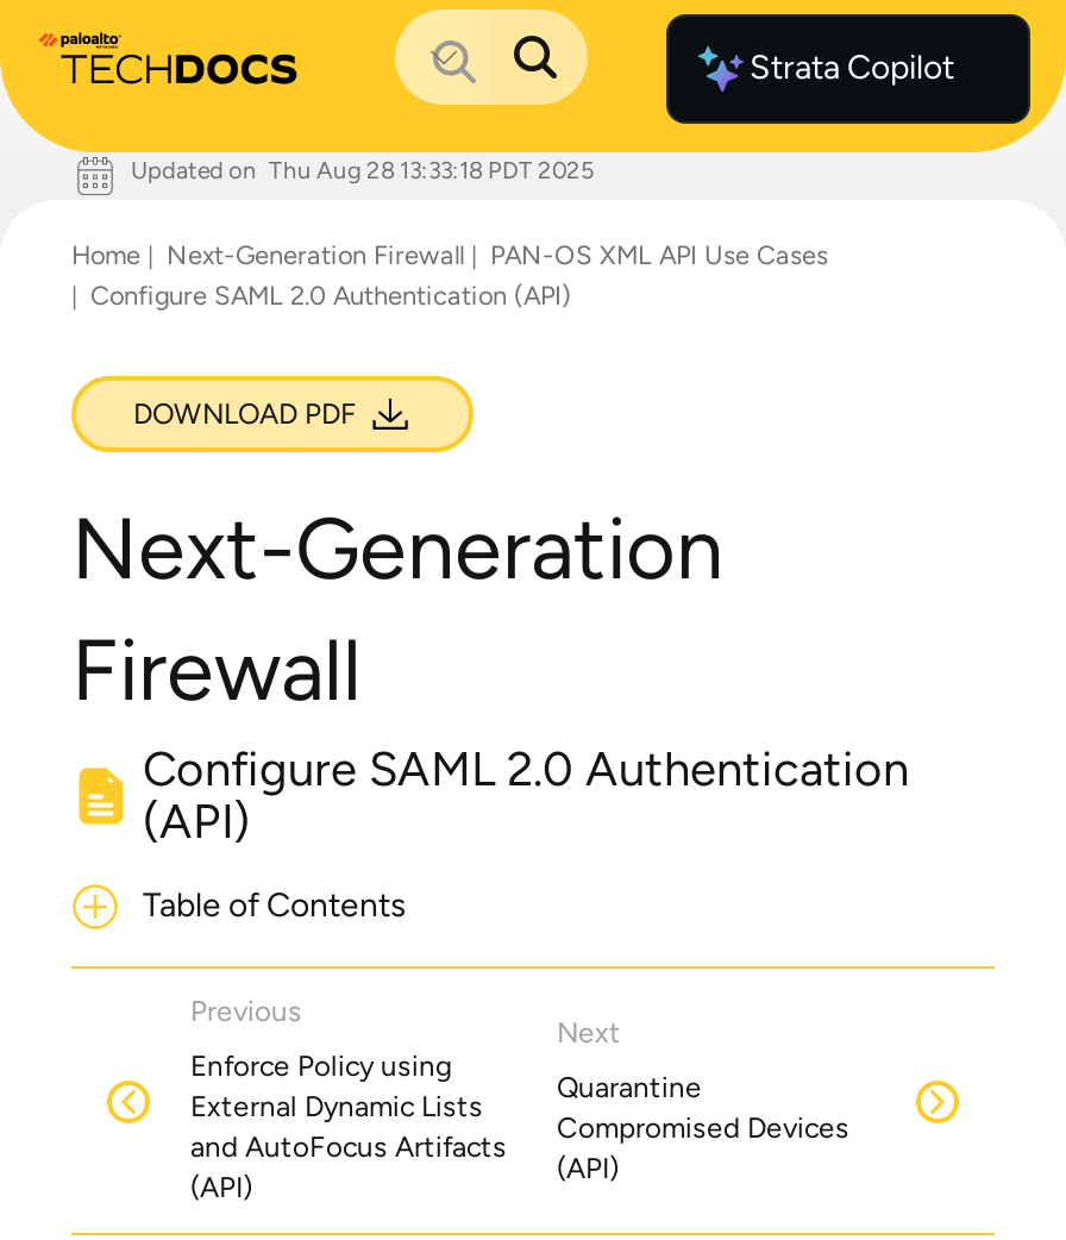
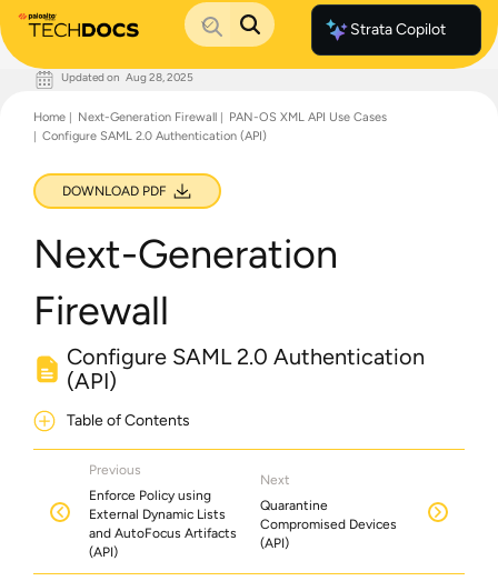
[131,154,595,184] Updated on Thu Aug 28 13:33:18 PDT 2025 -> [61,69,193,84] Updated on Aug 28, 2025

